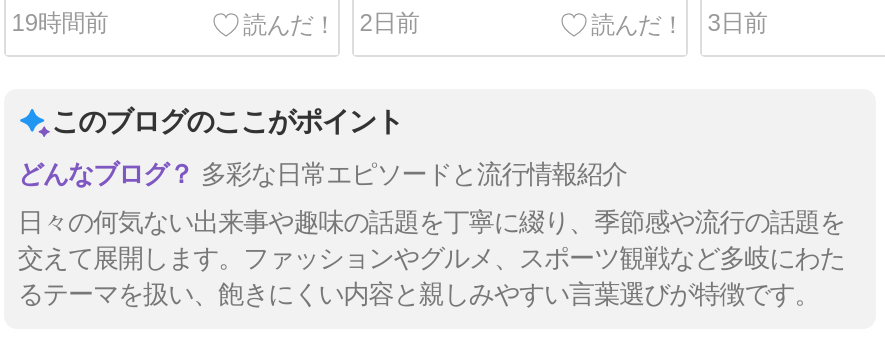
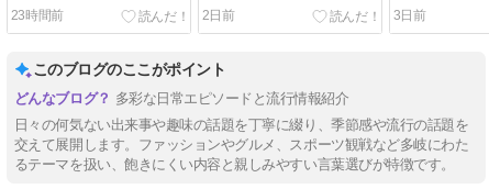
[12,10,108,38] 19時間前 -> [11,8,64,24] 23時間前

